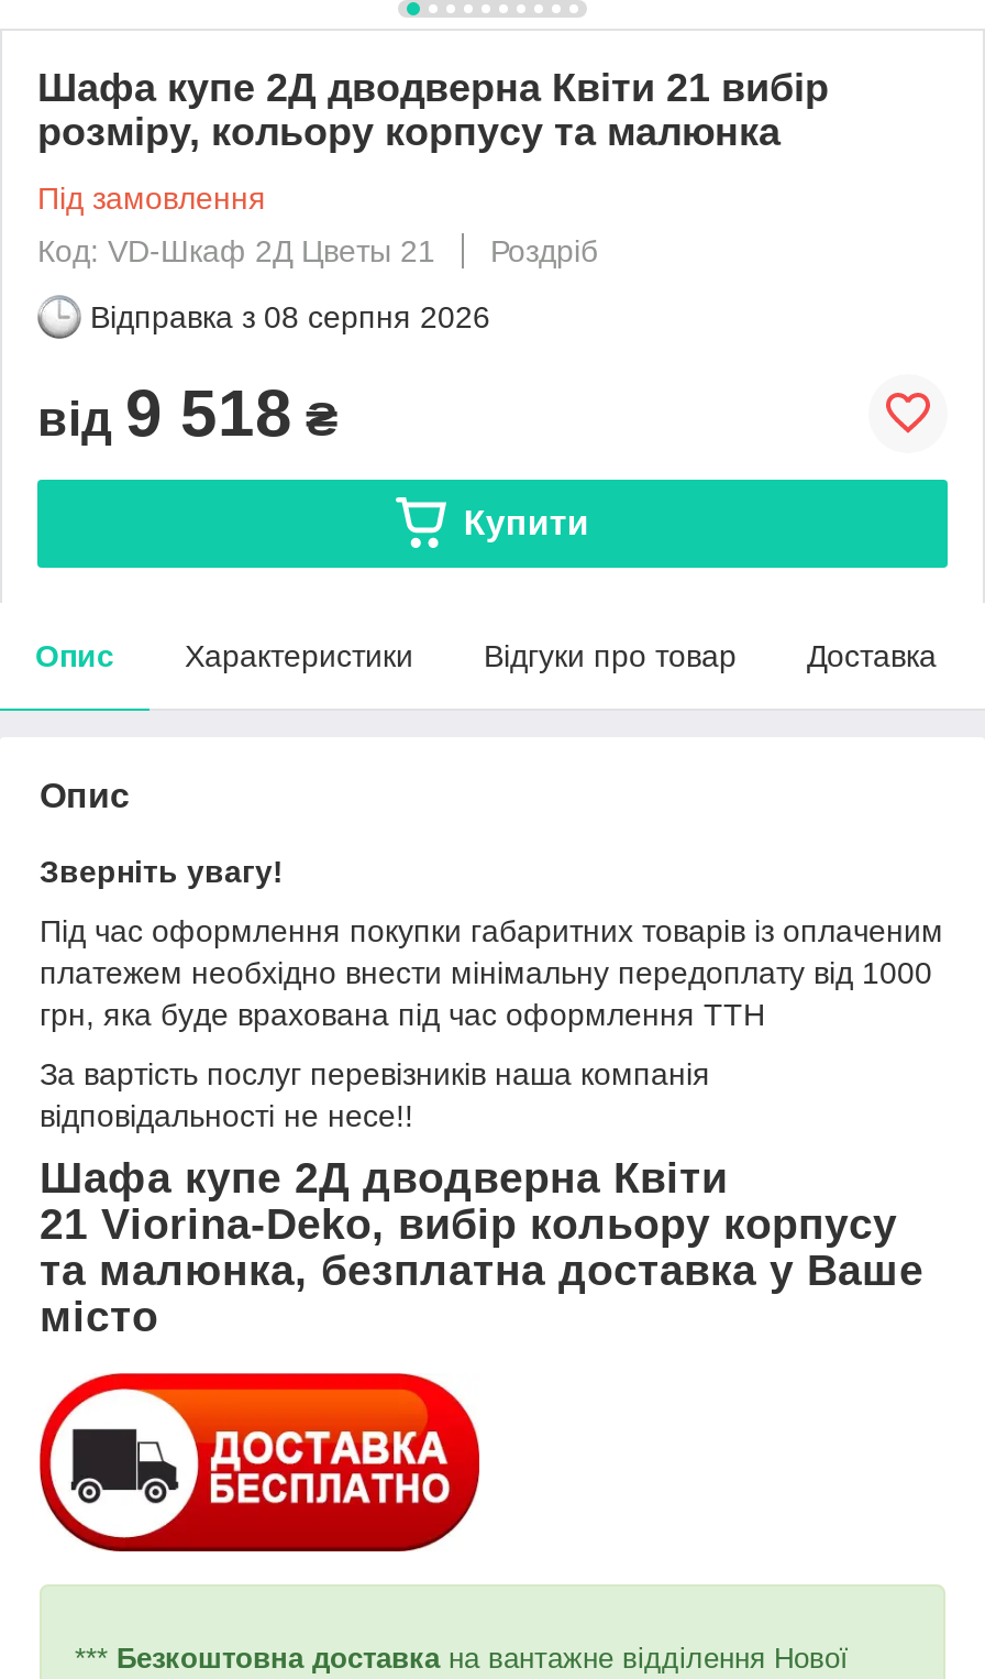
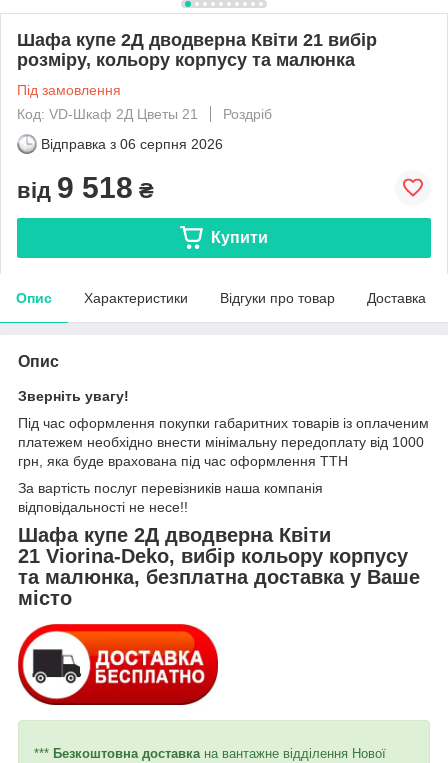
[90,299,490,334] Відправка з 08 серпня 2026 -> [41,136,223,152] Відправка з 06 серпня 2026

